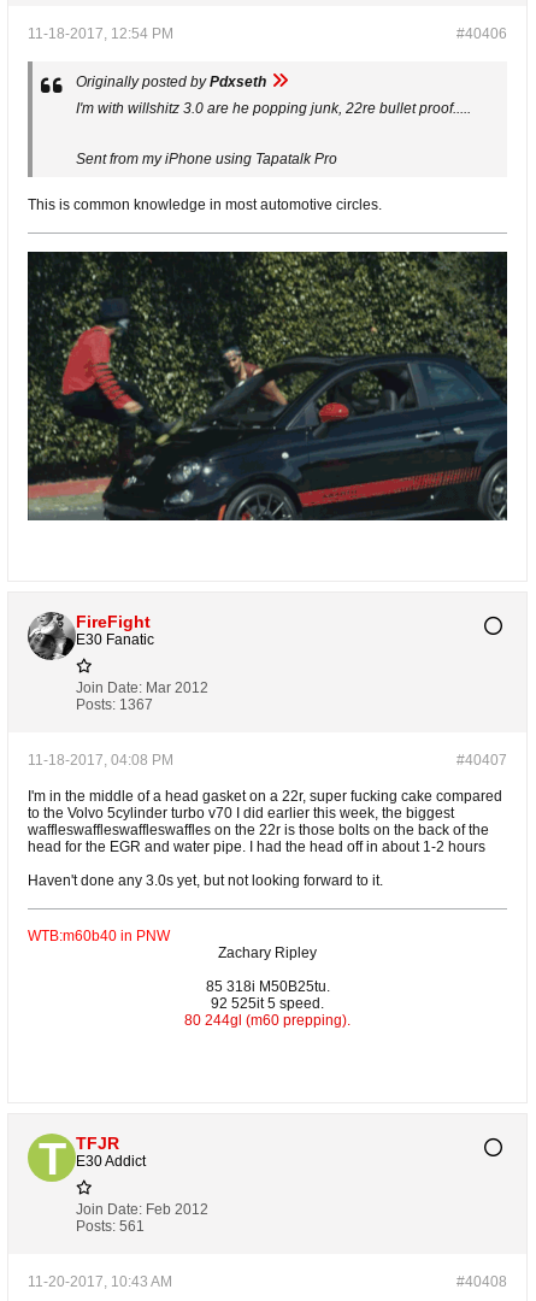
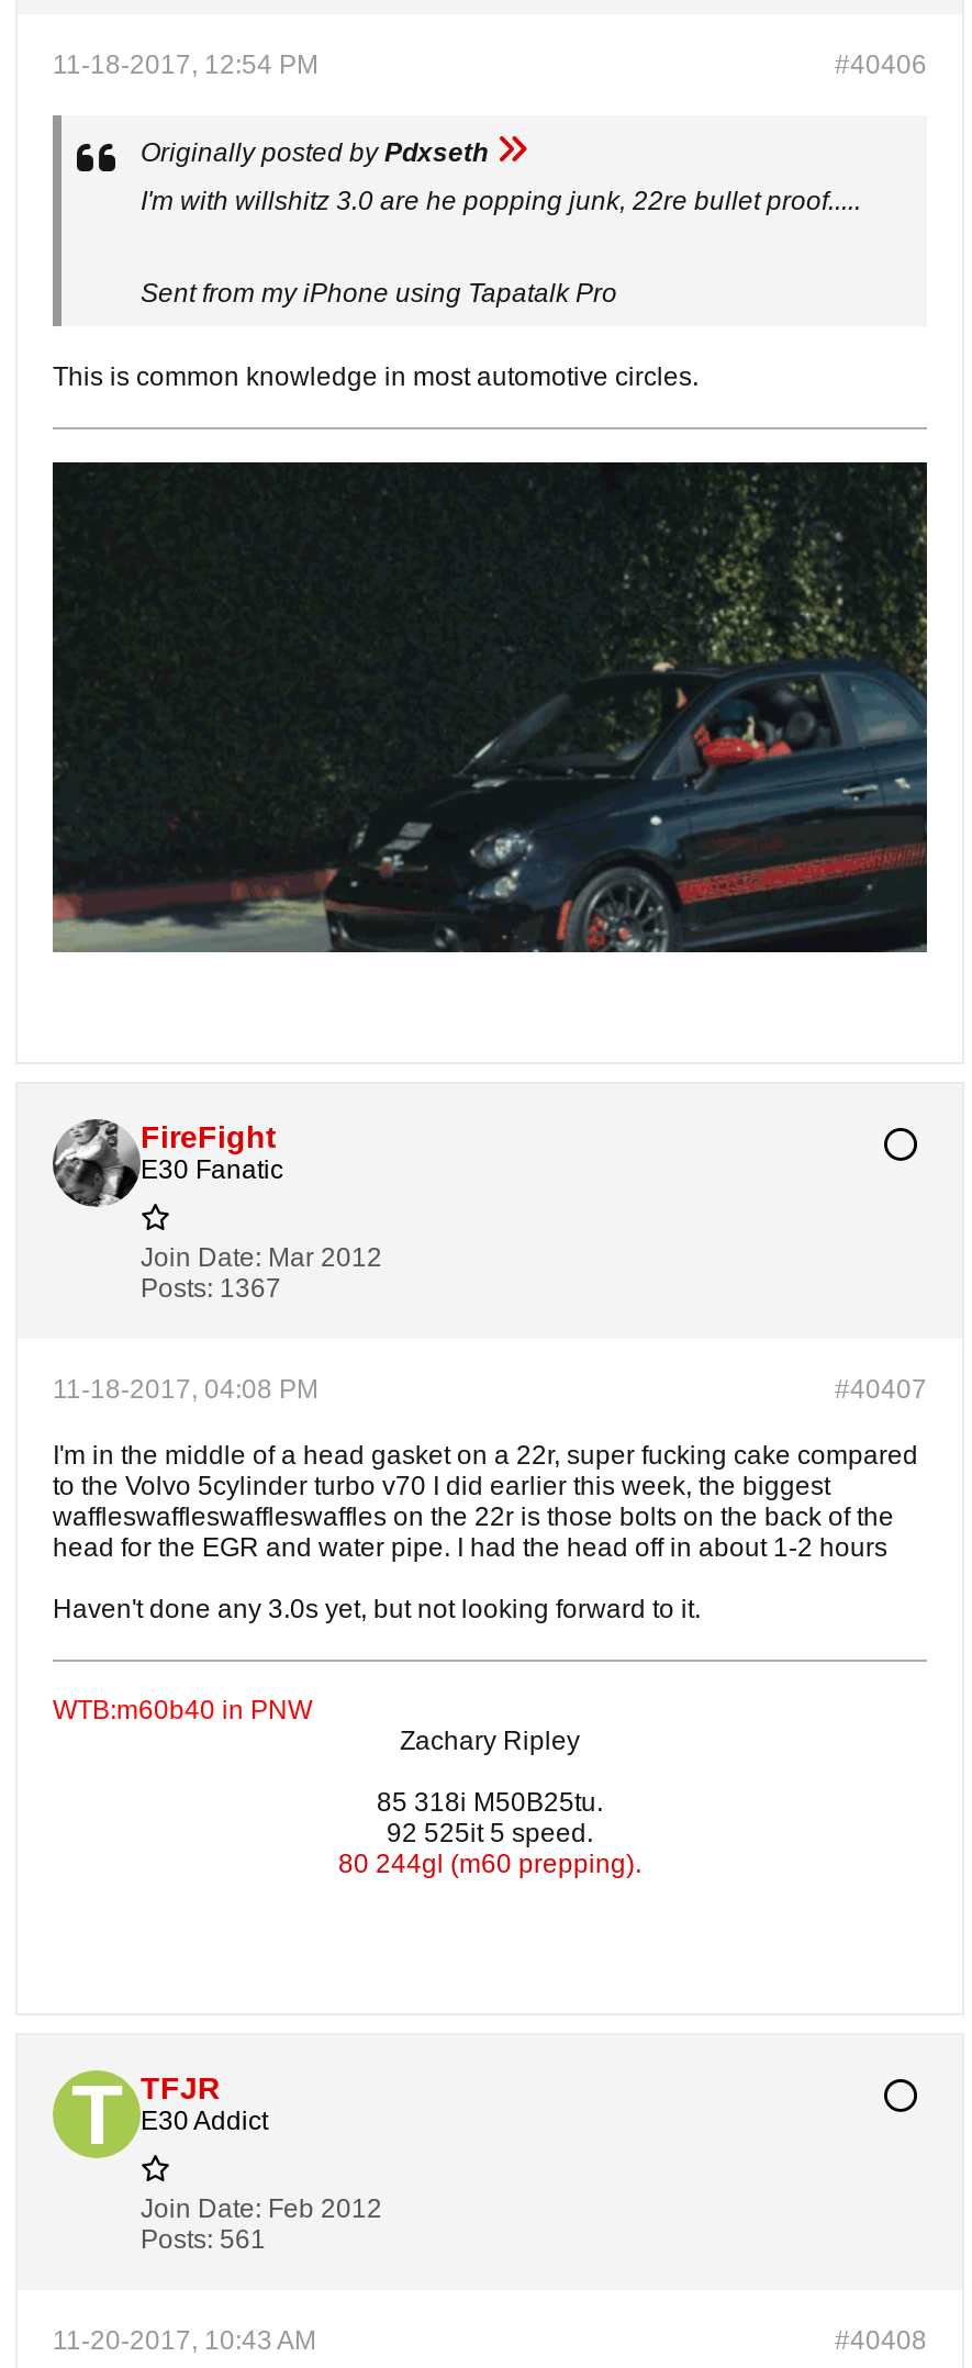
[28,251,507,522] [image] -> [53,462,927,954] [image]

